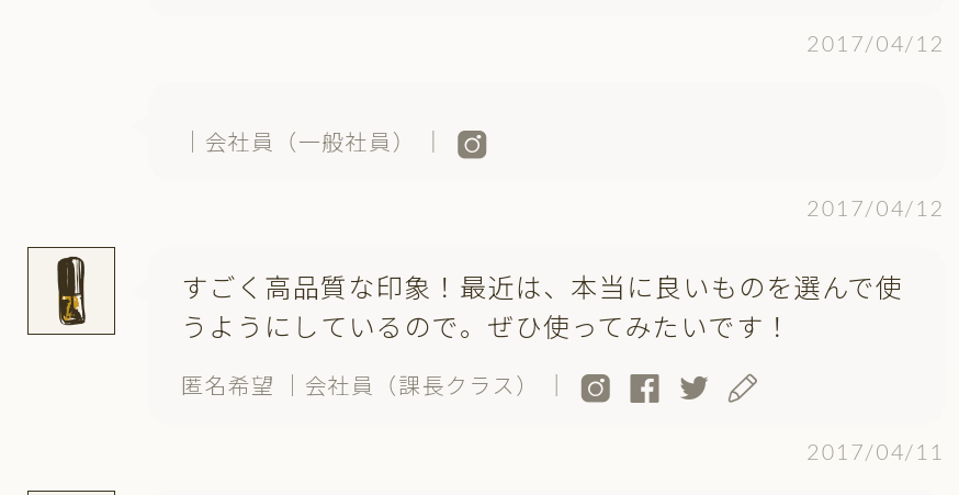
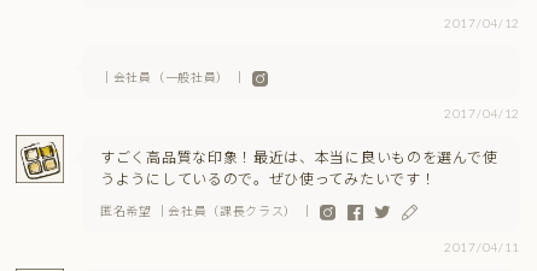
[34,254,111,330] [image] -> [19,140,62,181] [image]

